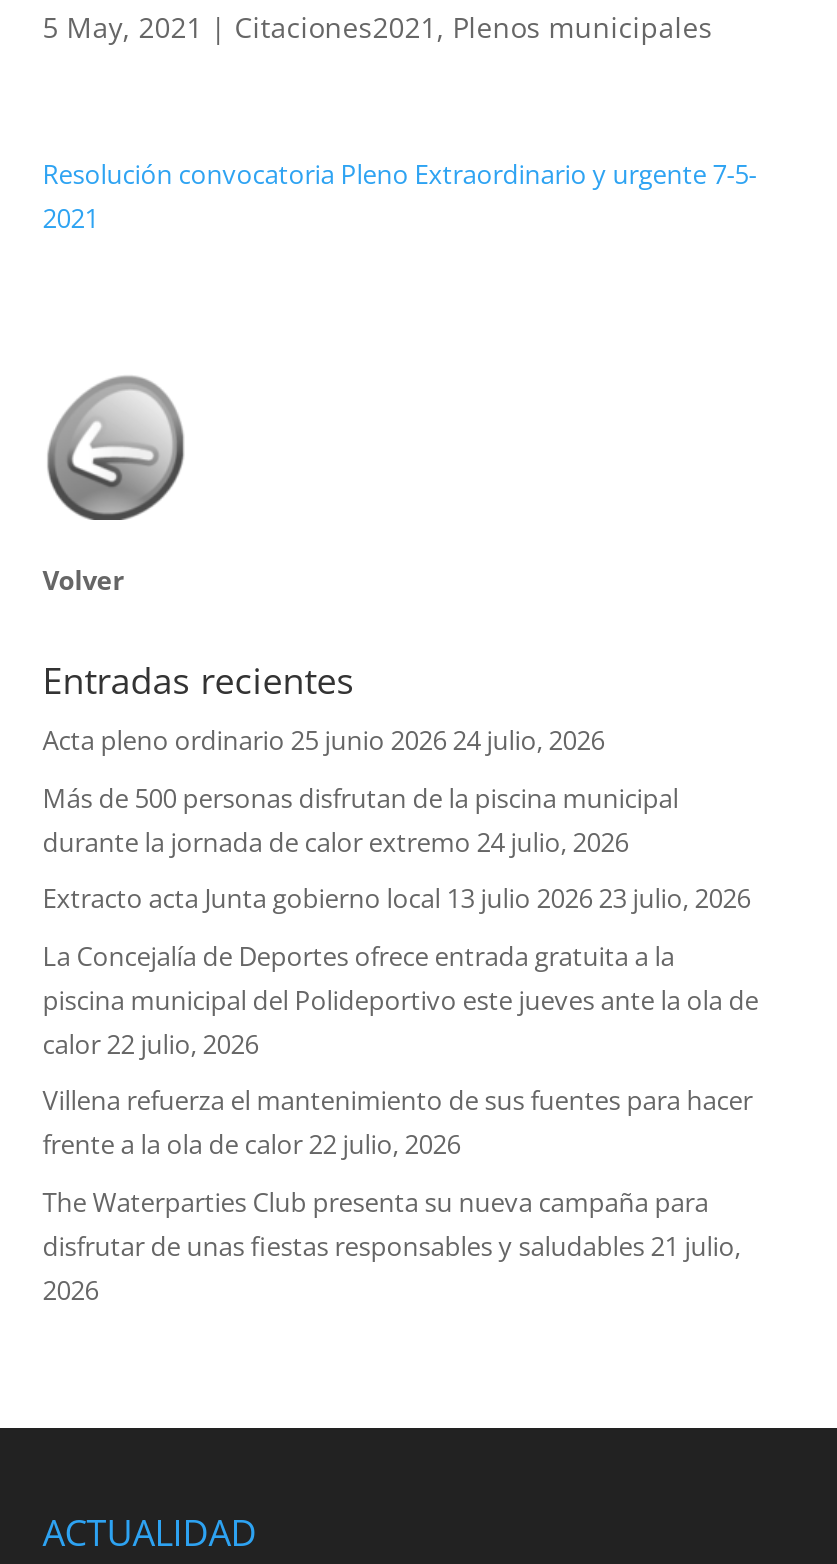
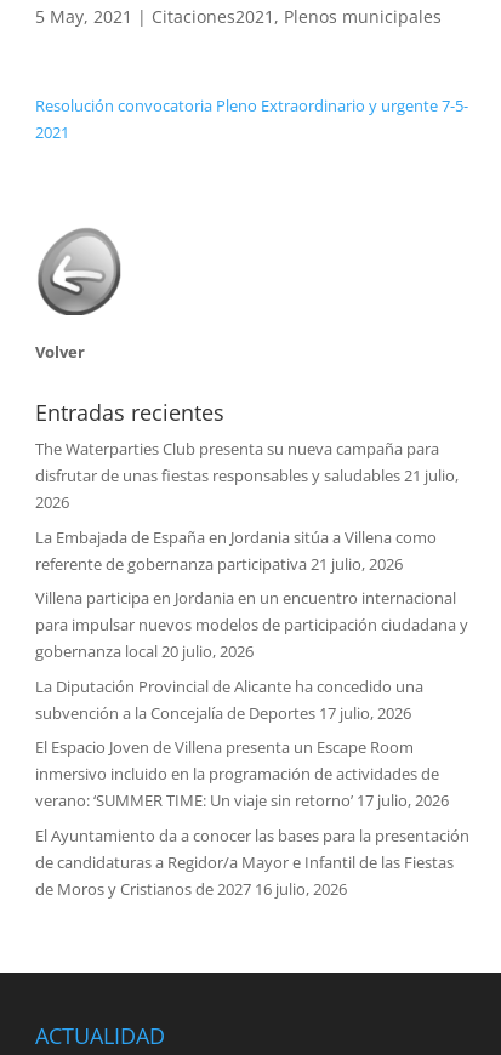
[43,722,759,1162] Acta pleno ordinario 25 junio 2026 24 julio, 2026 | Más de 500 personas disfrutan de la piscina municipal | durante la jornada de calor extremo 24 julio, 2026 | Extracto acta Junta gobierno local 13 julio 2026 23 julio, 2026 | La Concejalía de Deportes ofrece entrada gratuita a la | piscina municipal del Polideportivo este jueves ante la ola de | calor 22 julio, 2026 | Villena refuerza el mantenimiento de sus fuentes para hacer | frente a la ola de calor 22 julio, 2026 -> none
moved [43,1183,741,1307] -> [35,438,458,513]: The Waterparties Club presenta su nueva campaña para | disfrutar de unas fiestas responsables y saludables 21 julio, | 2026
none -> [35,526,469,899] La Embajada de España en Jordania sitúa a Villena como | referente de gobernanza participativa 21 julio, 2026 | Villena participa en Jordania en un encuentro internacional | para impulsar nuevos modelos de participación ciudadana y | gobernanza local 20 julio, 2026 | La Diputación Provincial de Alicante ha concedido una | subvención a la Concejalía de Deportes 17 julio, 2026 | El Espacio Joven de Villena presenta un Escape Room | inmersivo incluido en la programación de actividades de | verano: ‘SUMMER TIME: Un viaje sin retorno’ 17 julio, 2026 | El Ayuntamiento da a conocer las bases para la presentación | de candidaturas a Regidor/a Mayor e Infantil de las Fiestas | de Moros y Cristianos de 2027 16 julio, 2026

